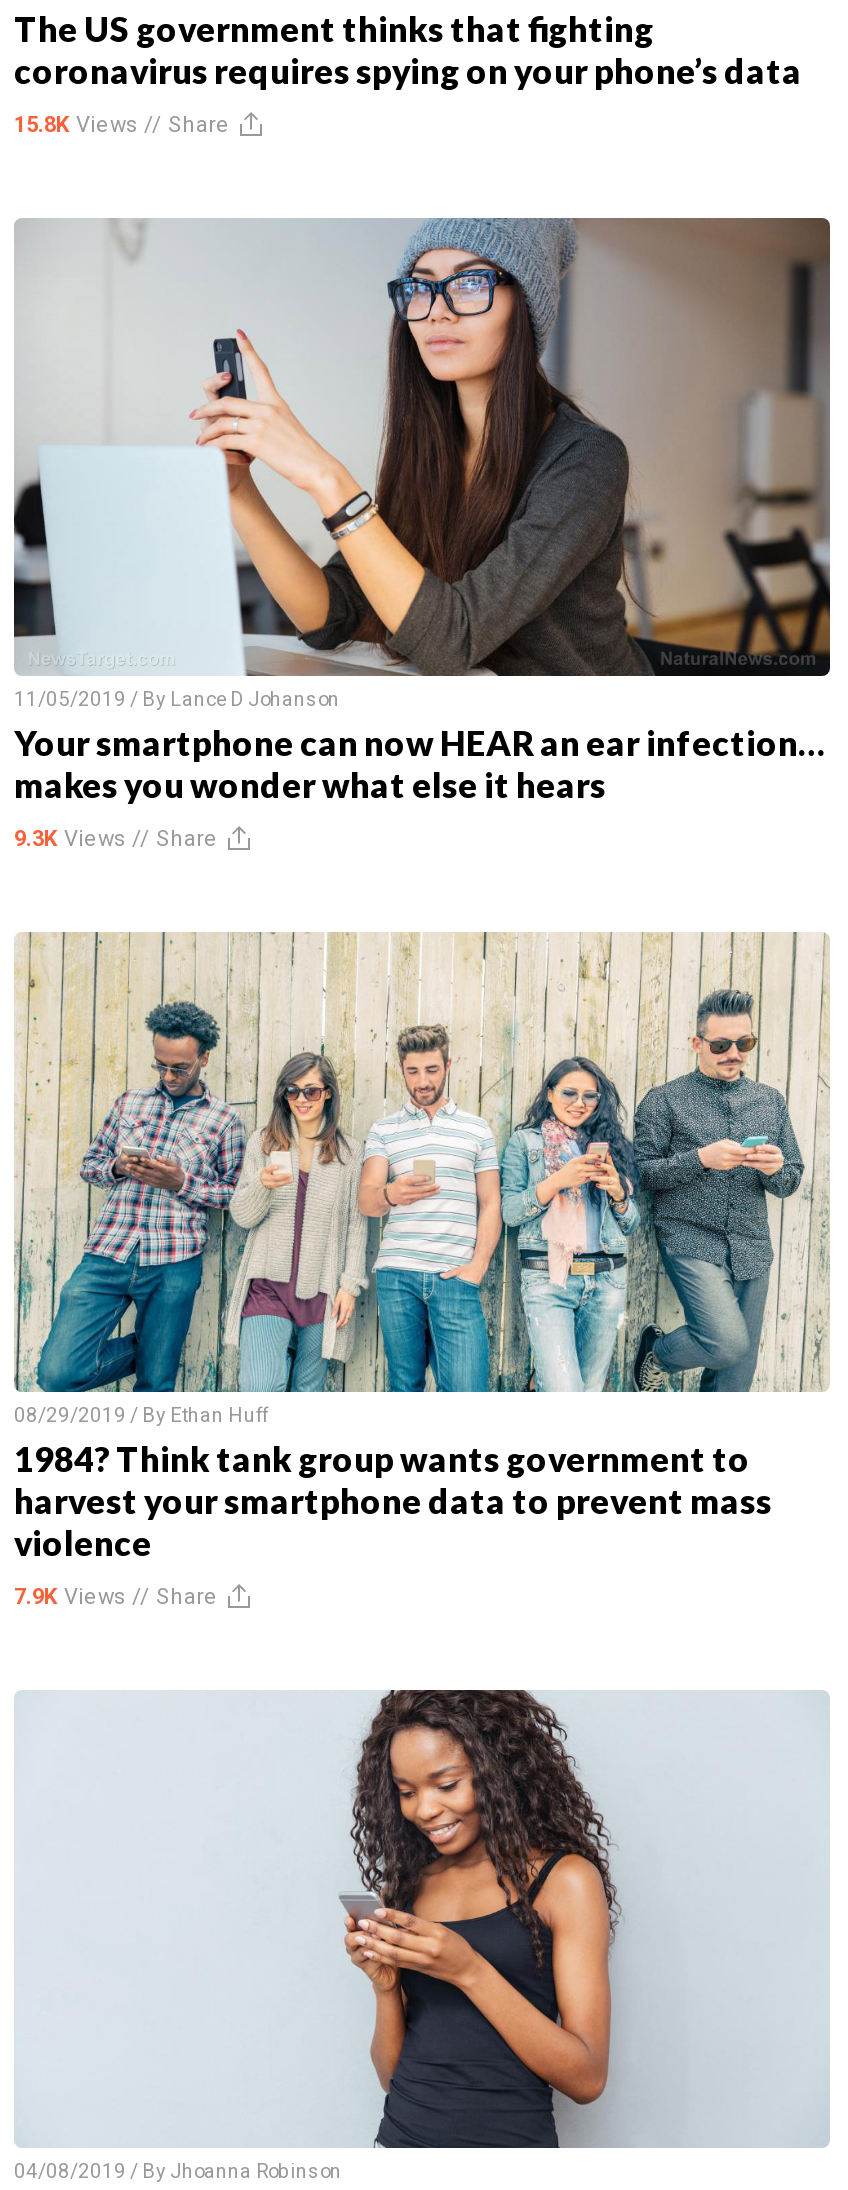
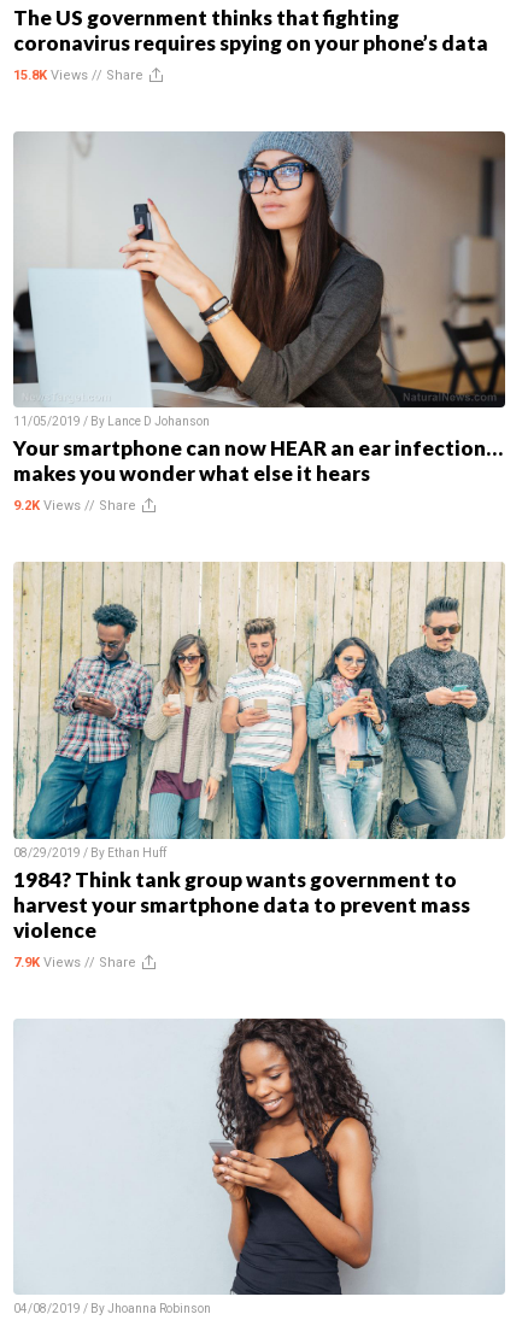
[14,826,218,852] 9.3K Views // Share -> [13,498,136,514] 9.2K Views // Share

